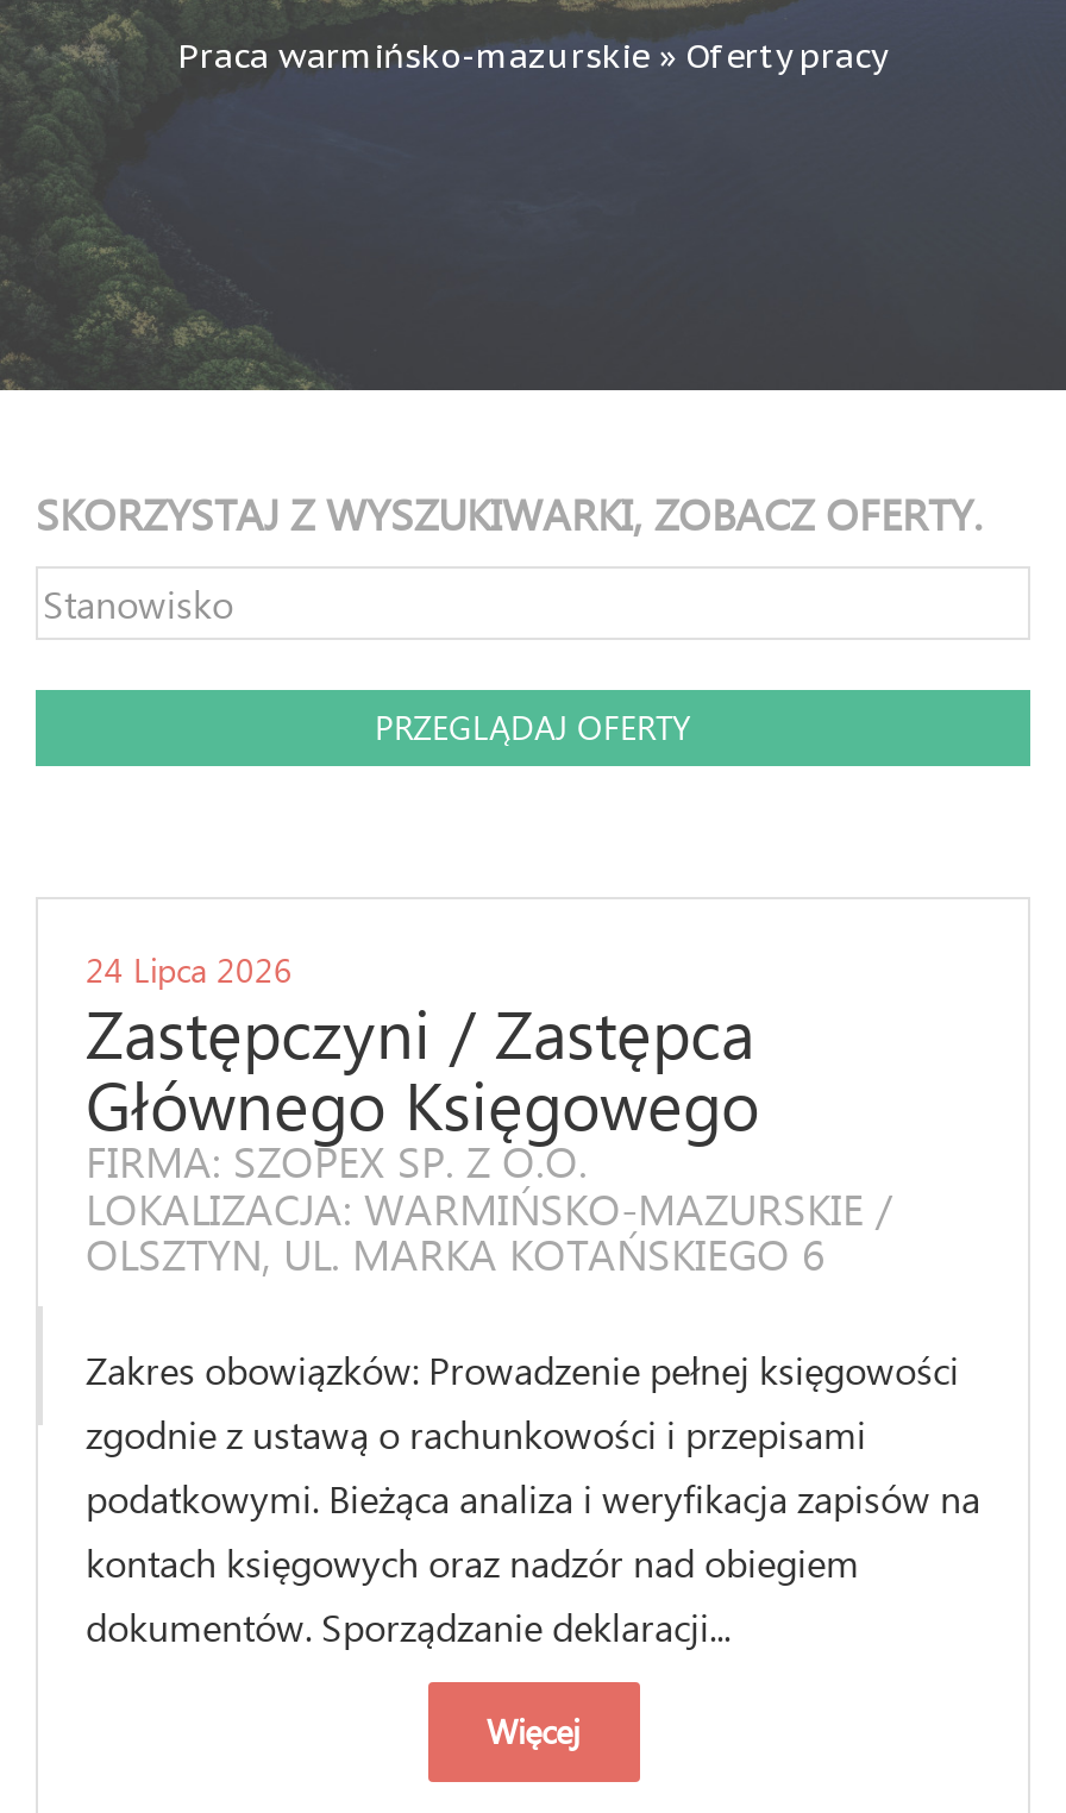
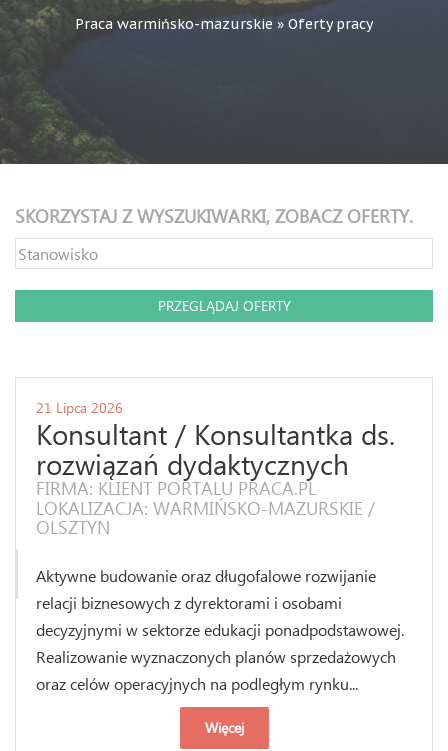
[86,947,759,1190] 24 Lipca 2026 | Zastępczyni / Zastępca | Głównego Księgowego | FIRMA: SZOPEX SP. Z O.O. -> [36,398,395,500] 21 Lipca 2026 | Konsultant / Konsultantka ds. | rozwiązań dydaktycznych | FIRMA: KLIENT PORTALU PRACA.PL
[86,1225,826,1282] OLSZTYN, UL. MARKA KOTAŃSKIEGO 6 -> [36,515,110,539] OLSZTYN
[86,1344,980,1651] Zakres obowiązków: Prowadzenie pełnej księgowości | zgodnie z ustawą o rachunkowości i przepisami | podatkowymi. Bieżąca analiza i weryfikacja zapisów na | kontach księgowych oraz nadzór nad obiegiem | dokumentów. Sporządzanie deklaracji... -> [36,565,404,694] Aktywne budowanie oraz długofalowe rozwijanie | relacji biznesowych z dyrektorami i osobami | decyzyjnymi w sektorze edukacji ponadpodstawowej. | Realizowanie wyznaczonych planów sprzedażowych | oraz celów operacyjnych na podległym rynku...

